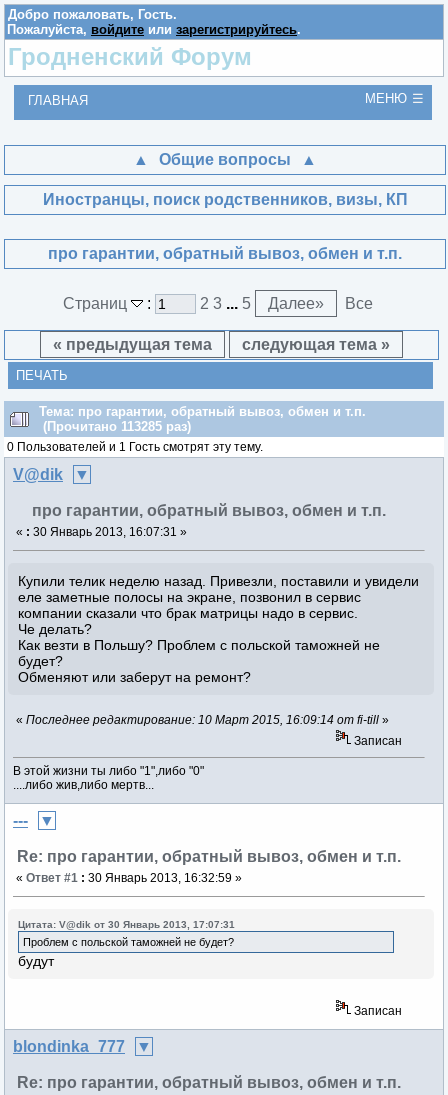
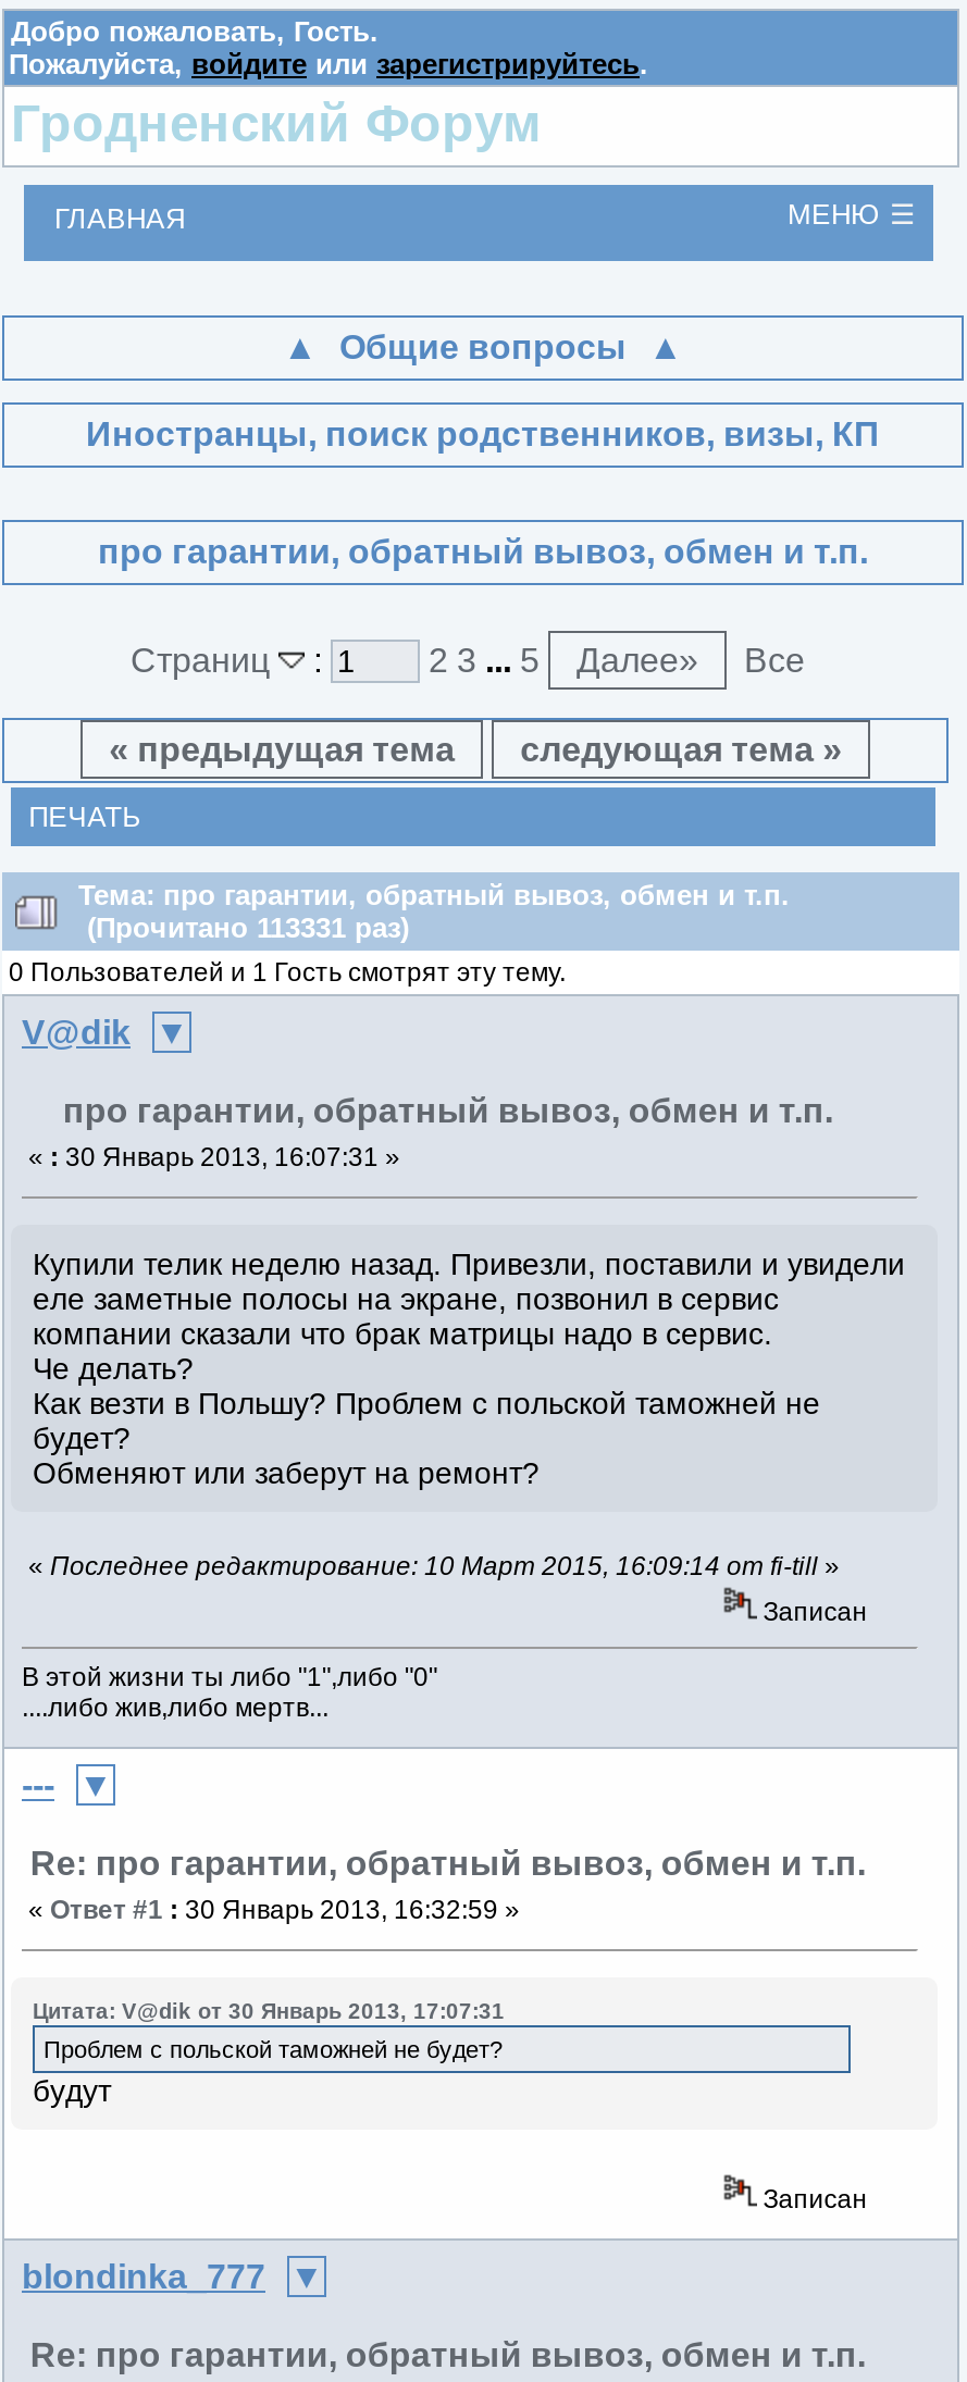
[39,419,191,434] (Прочитано 113285 раз) -> [78,911,409,943] (Прочитано 113331 раз)

